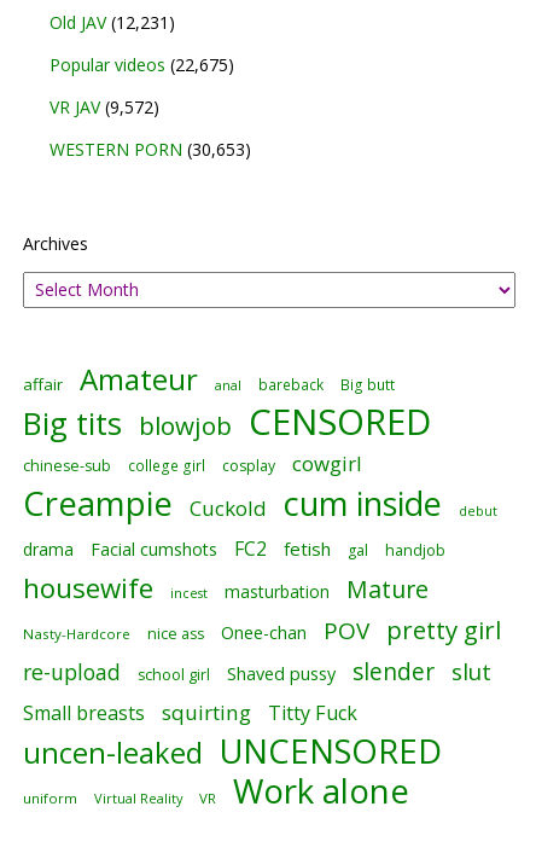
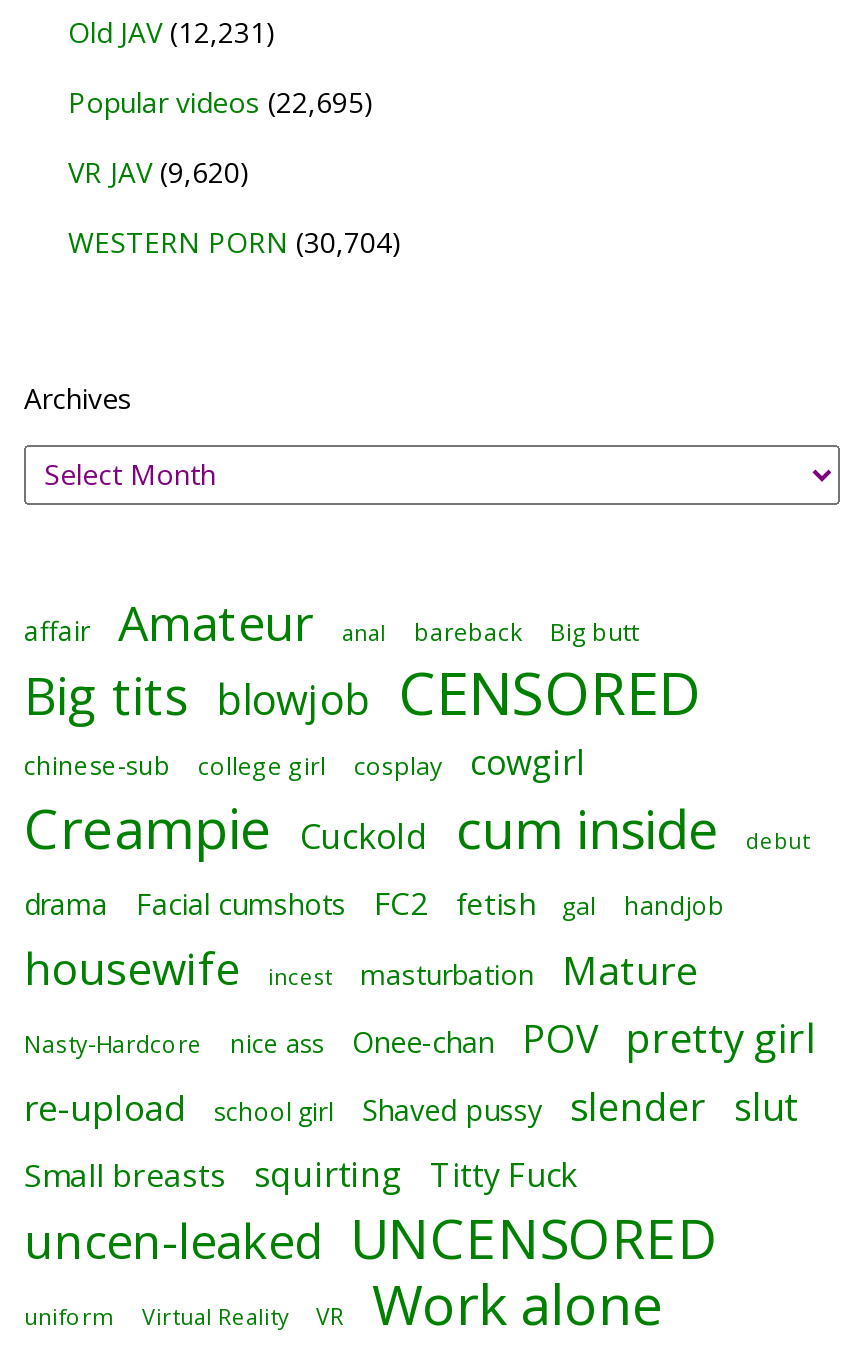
[49,53,234,76] Popular videos (22,675) -> [68,82,374,120] Popular videos (22,695)
[49,95,159,118] VR JAV (9,572) -> [68,152,250,190] VR JAV (9,620)
[49,137,251,160] WESTERN PORN (30,653) -> [68,222,402,260] WESTERN PORN (30,704)

